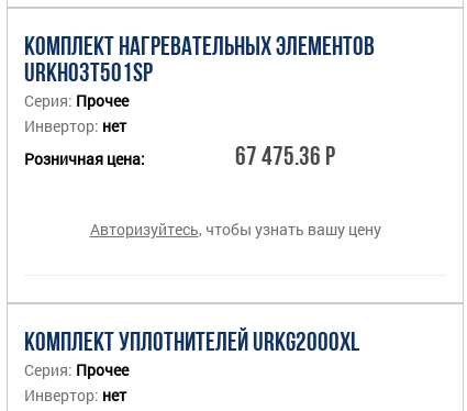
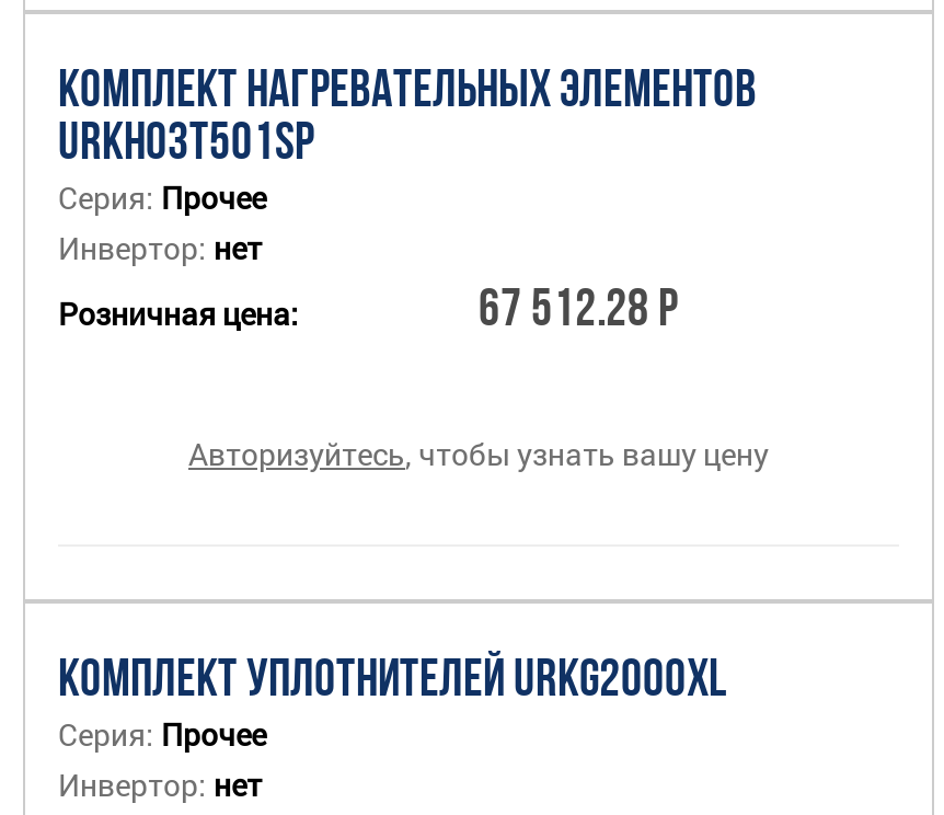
[235,145,335,172] 67 475.36 Р -> [479,286,678,339] 67 512.28 Р

